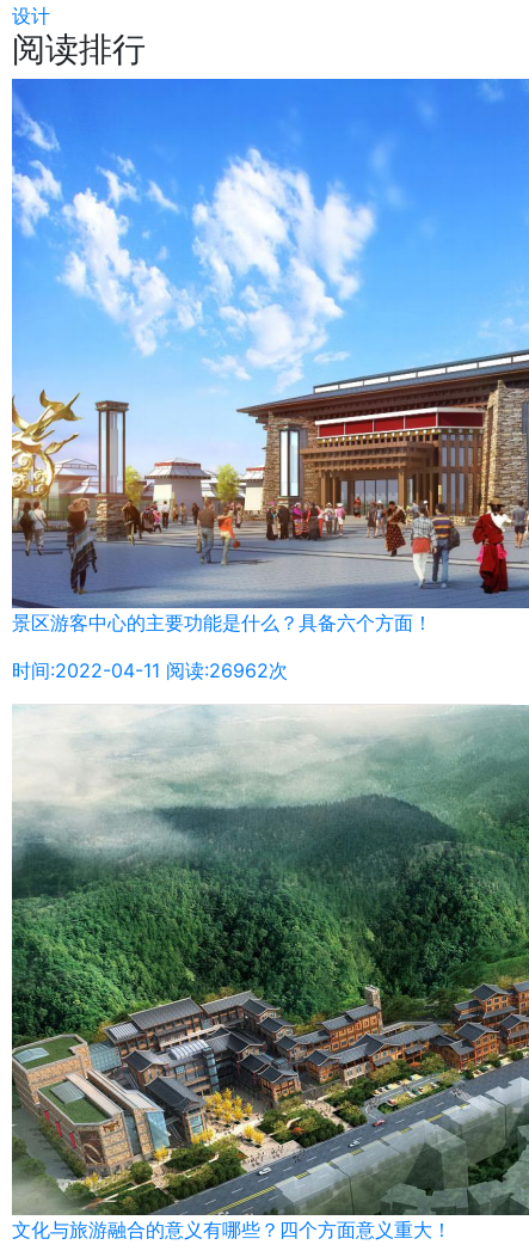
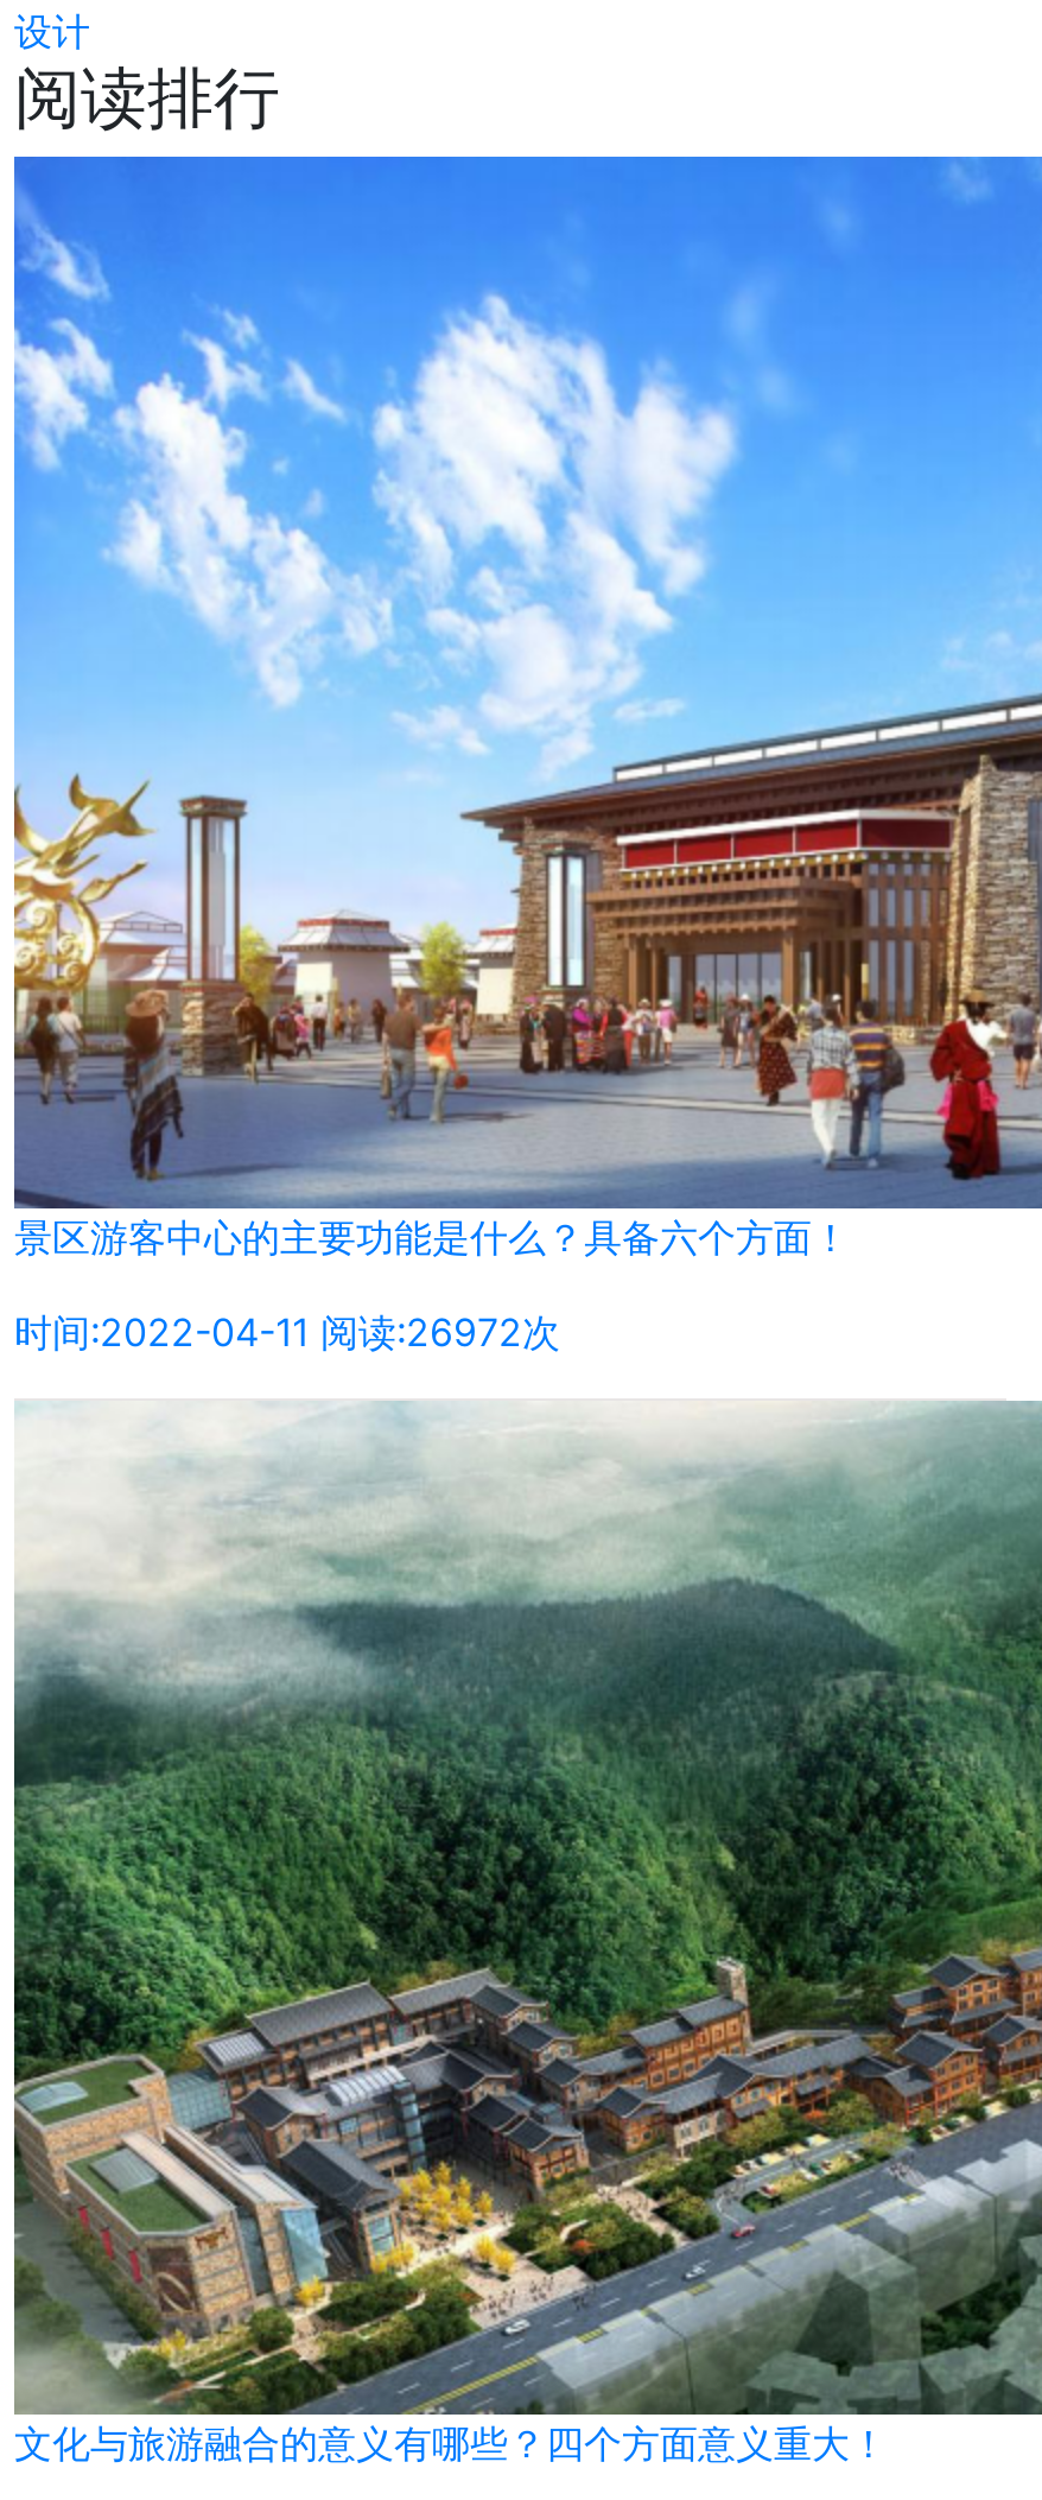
[12,658,288,682] 时间:2022-04-11 阅读:26962次 -> [14,1308,560,1356] 时间:2022-04-11 阅读:26972次

